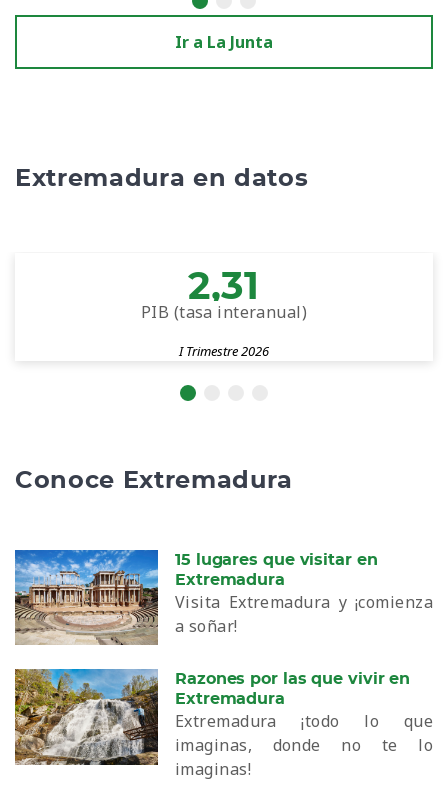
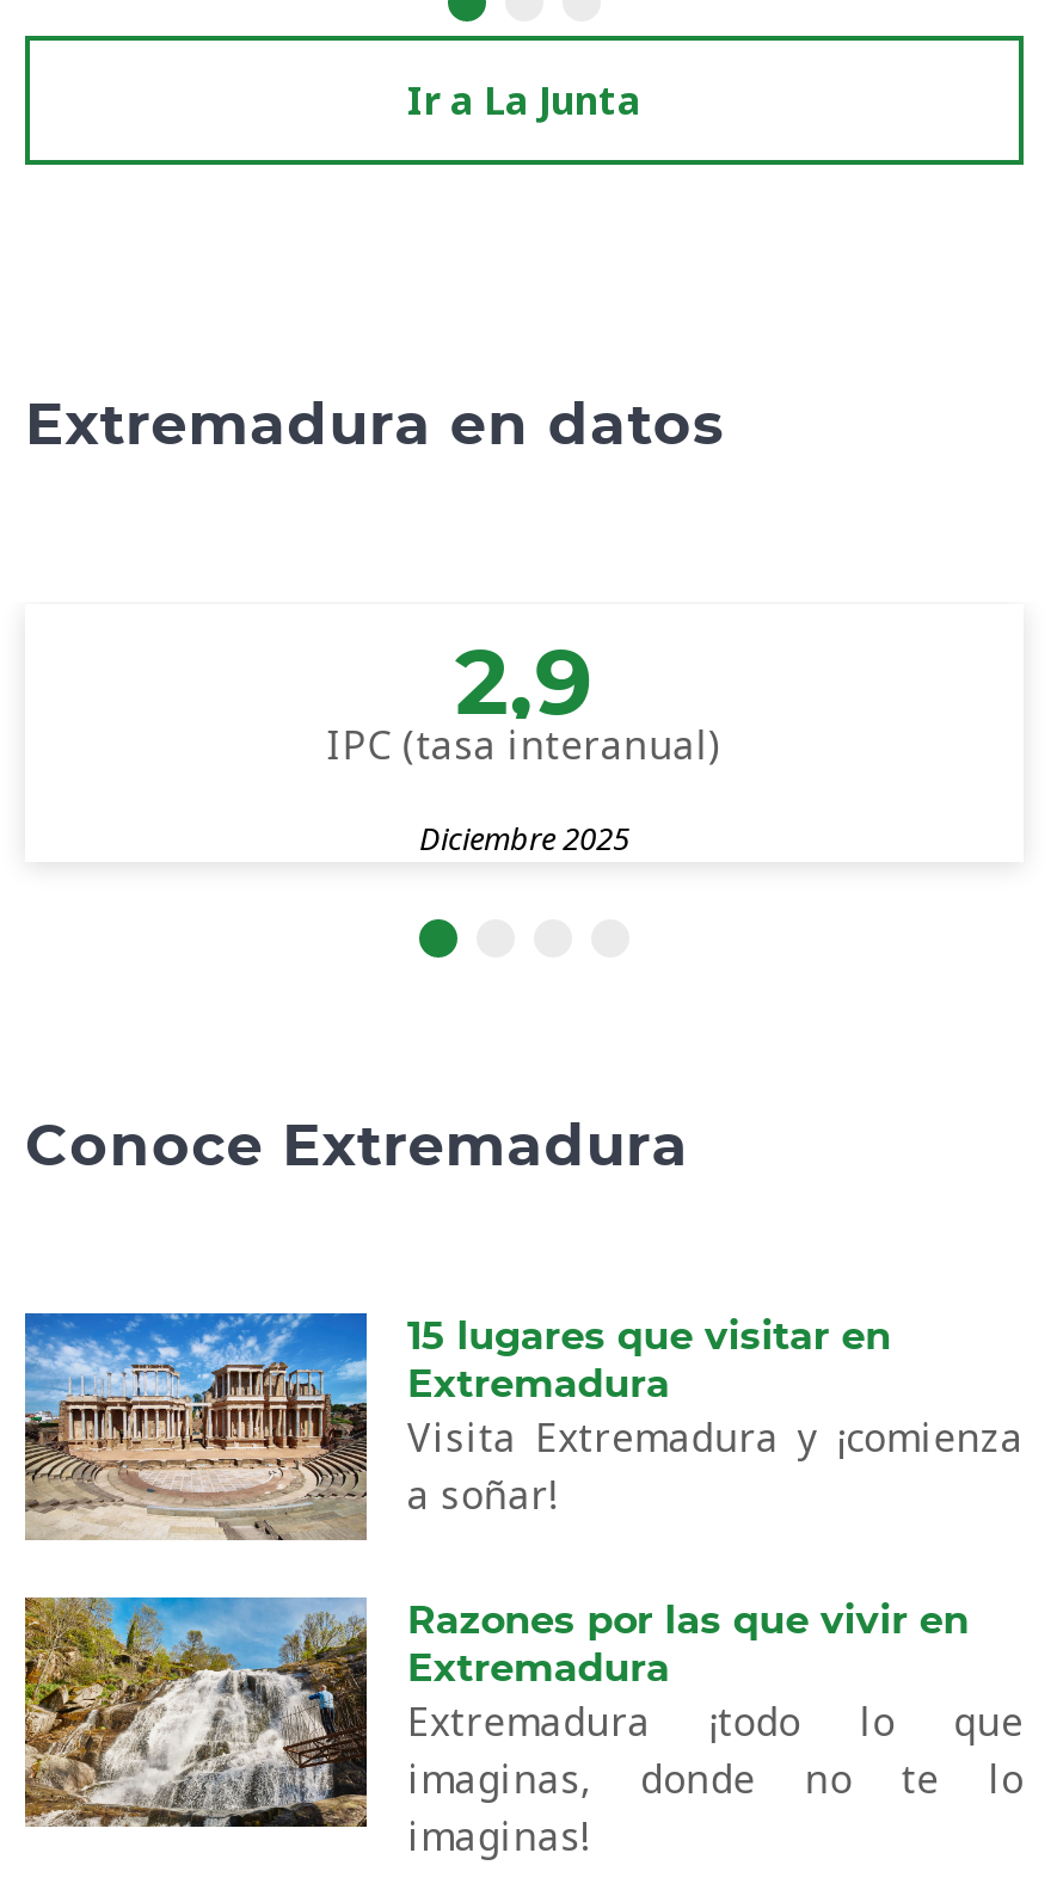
[141,269,307,323] 2,31 | PIB (tasa interanual) -> [327,642,722,772] 2,9 | IPC (tasa interanual)
[179,342,269,360] I Trimestre 2026 -> [419,817,629,860] Diciembre 2025

